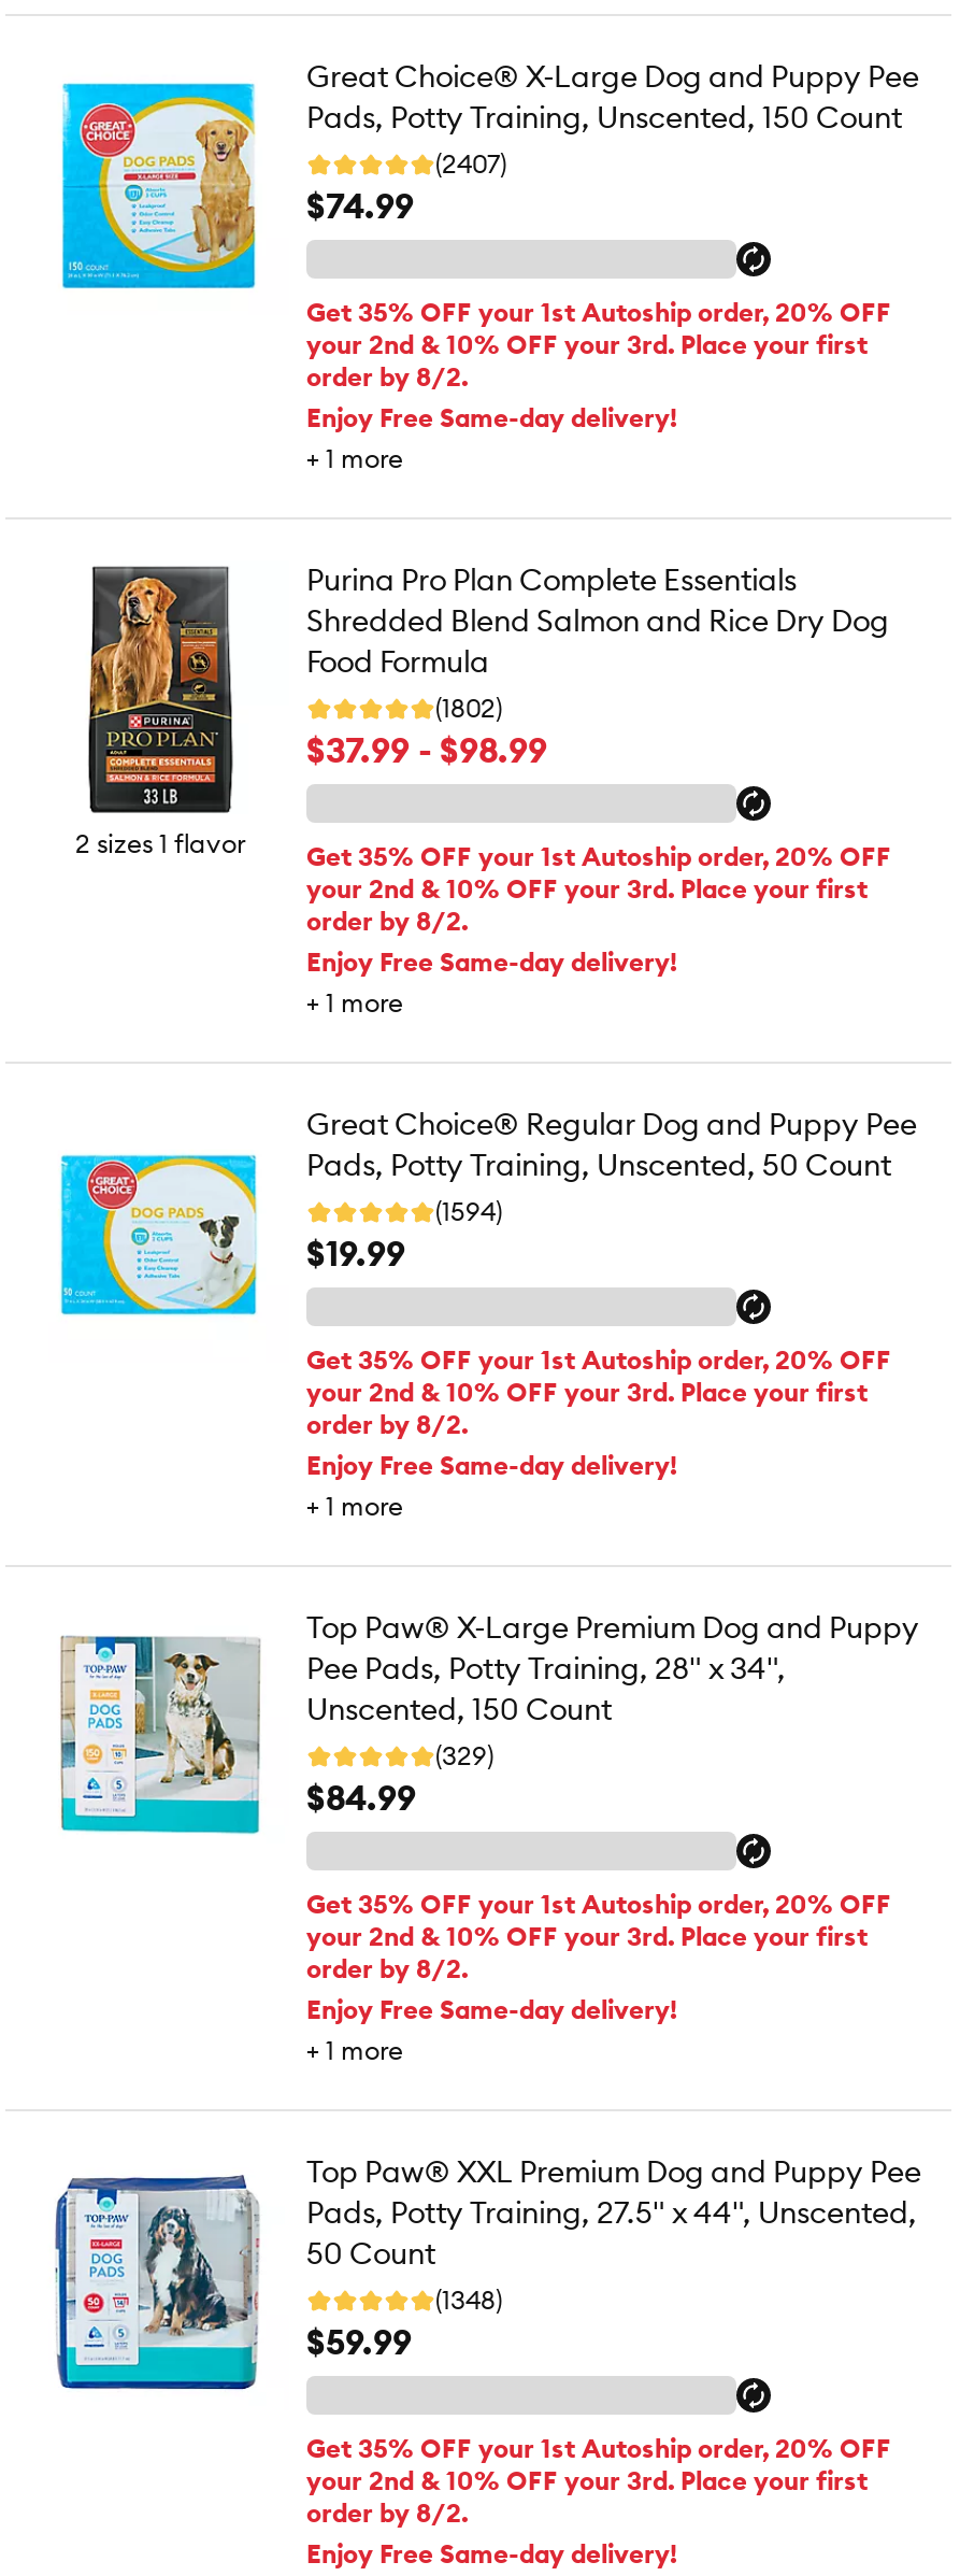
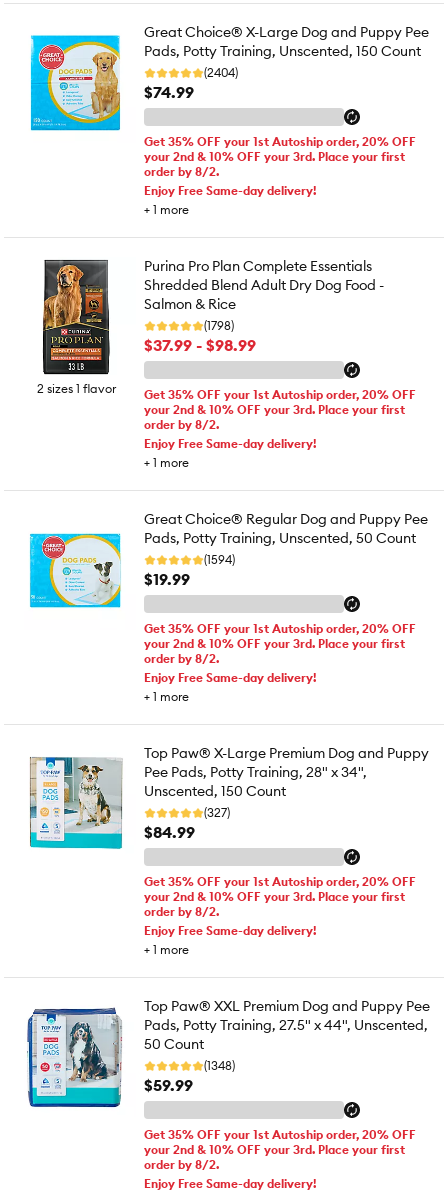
[435,148,506,180] (2407) -> [204,65,238,80] (2404)
[306,601,889,724] Shredded Blend Salmon and Rice Dry Dog | Food Formula | (1802) -> [144,276,384,333] Shredded Blend Adult Dry Dog Food - | Salmon & Rice | (1798)
[435,1739,493,1772] (329) -> [204,805,230,820] (327)

